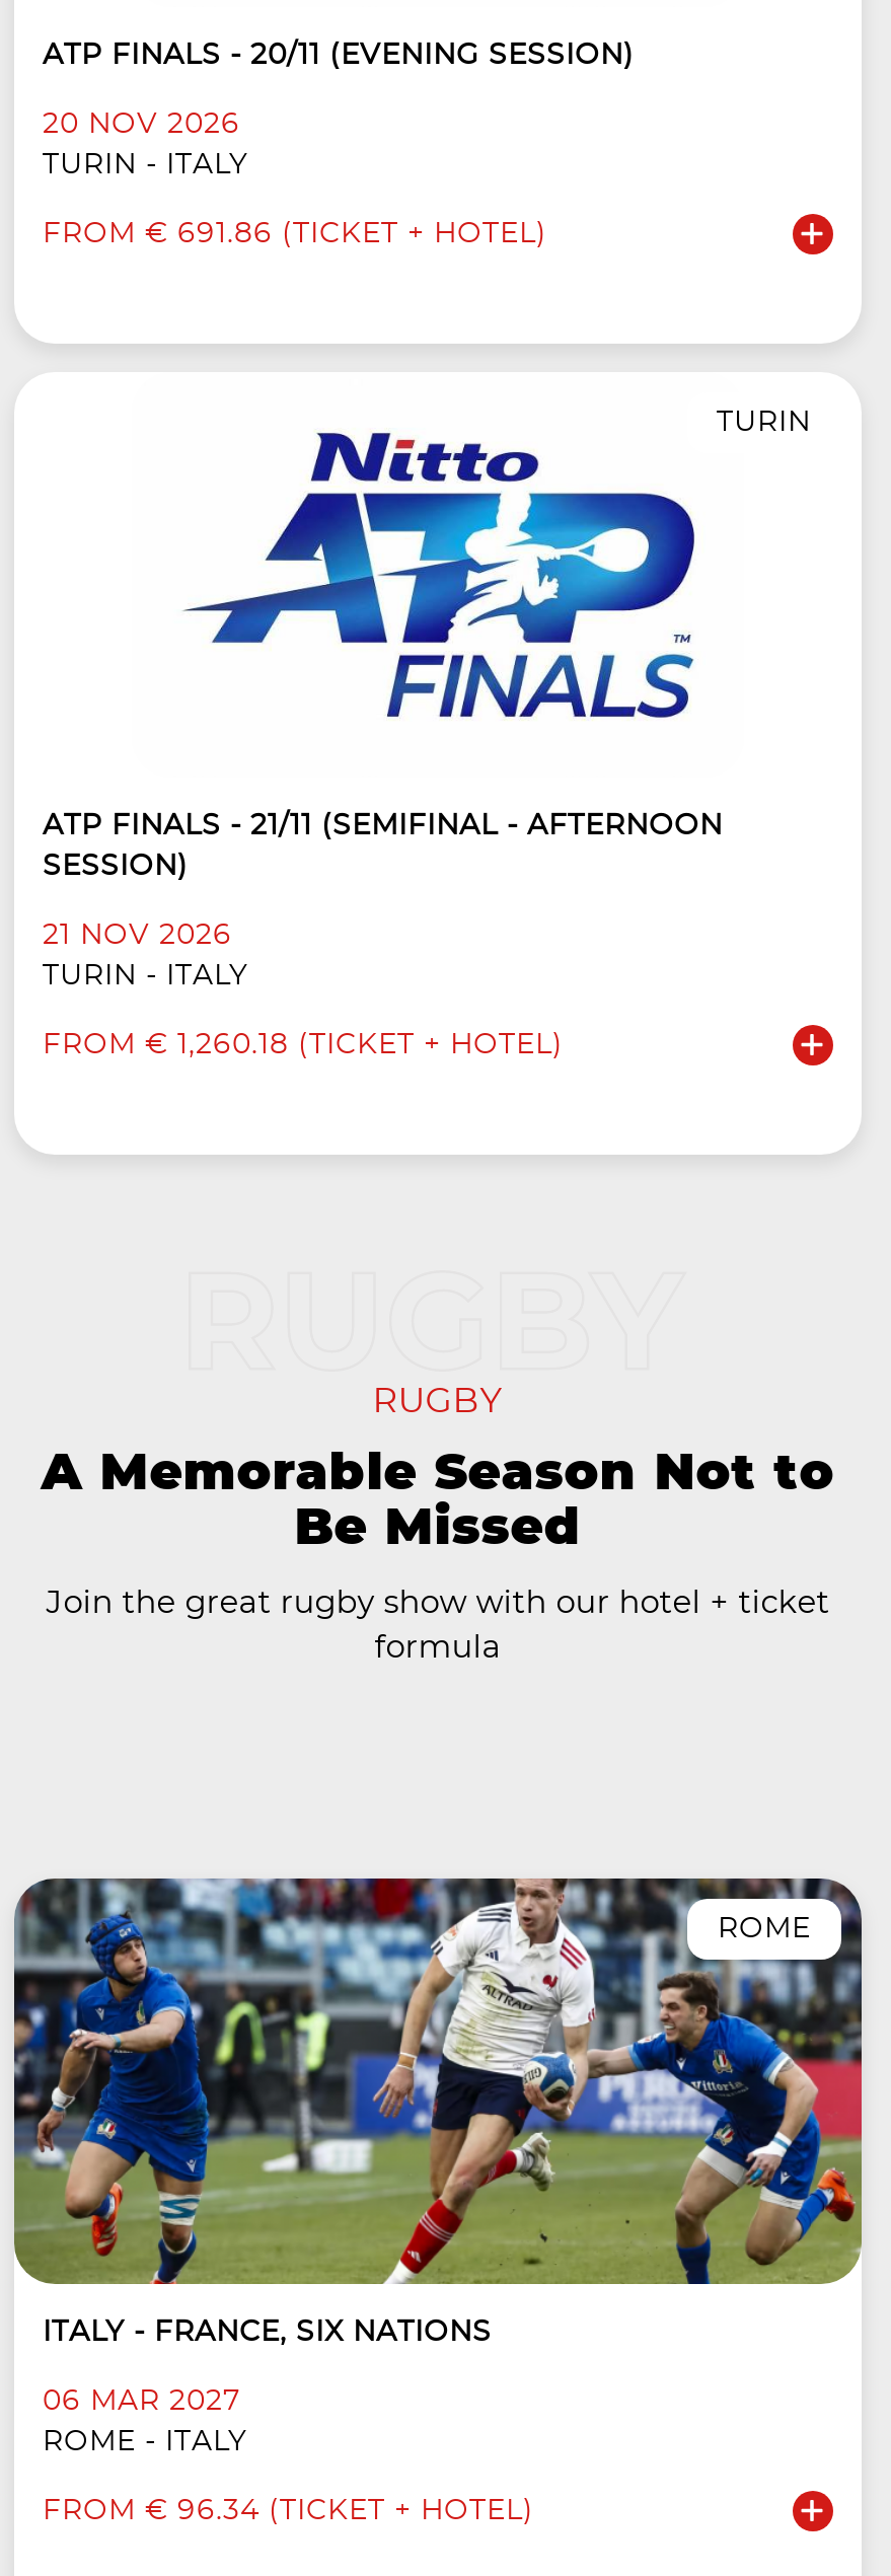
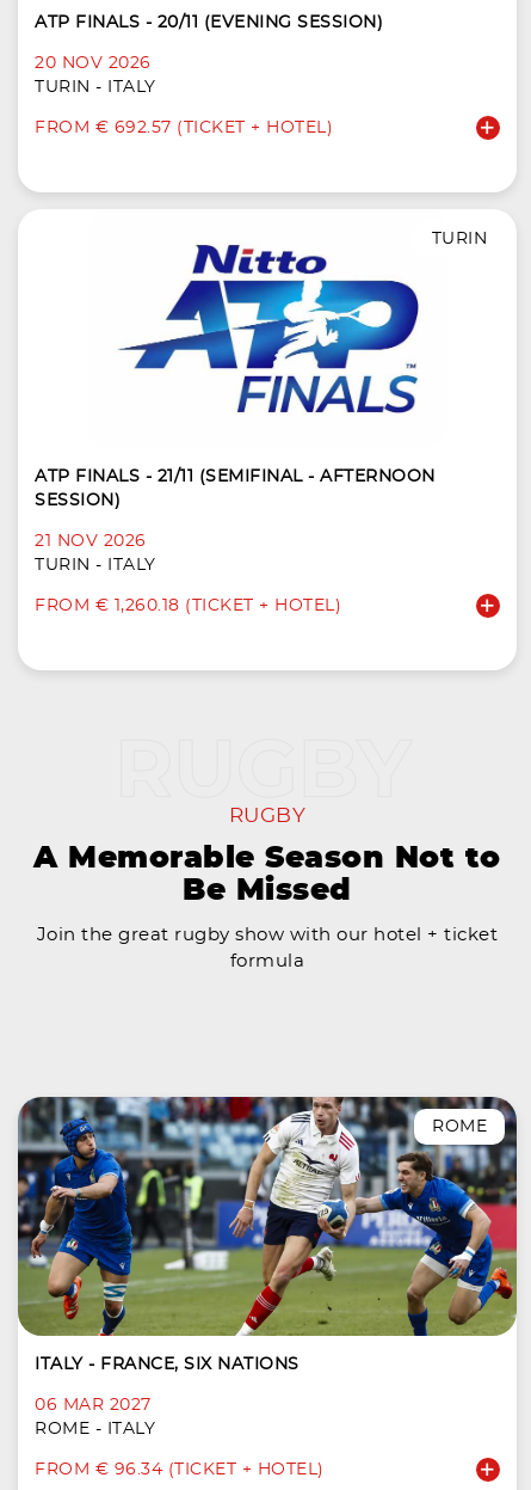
[43,219,547,248] FROM € 691.86 (TICKET + HOTEL) -> [35,119,333,136] FROM € 692.57 (TICKET + HOTEL)

